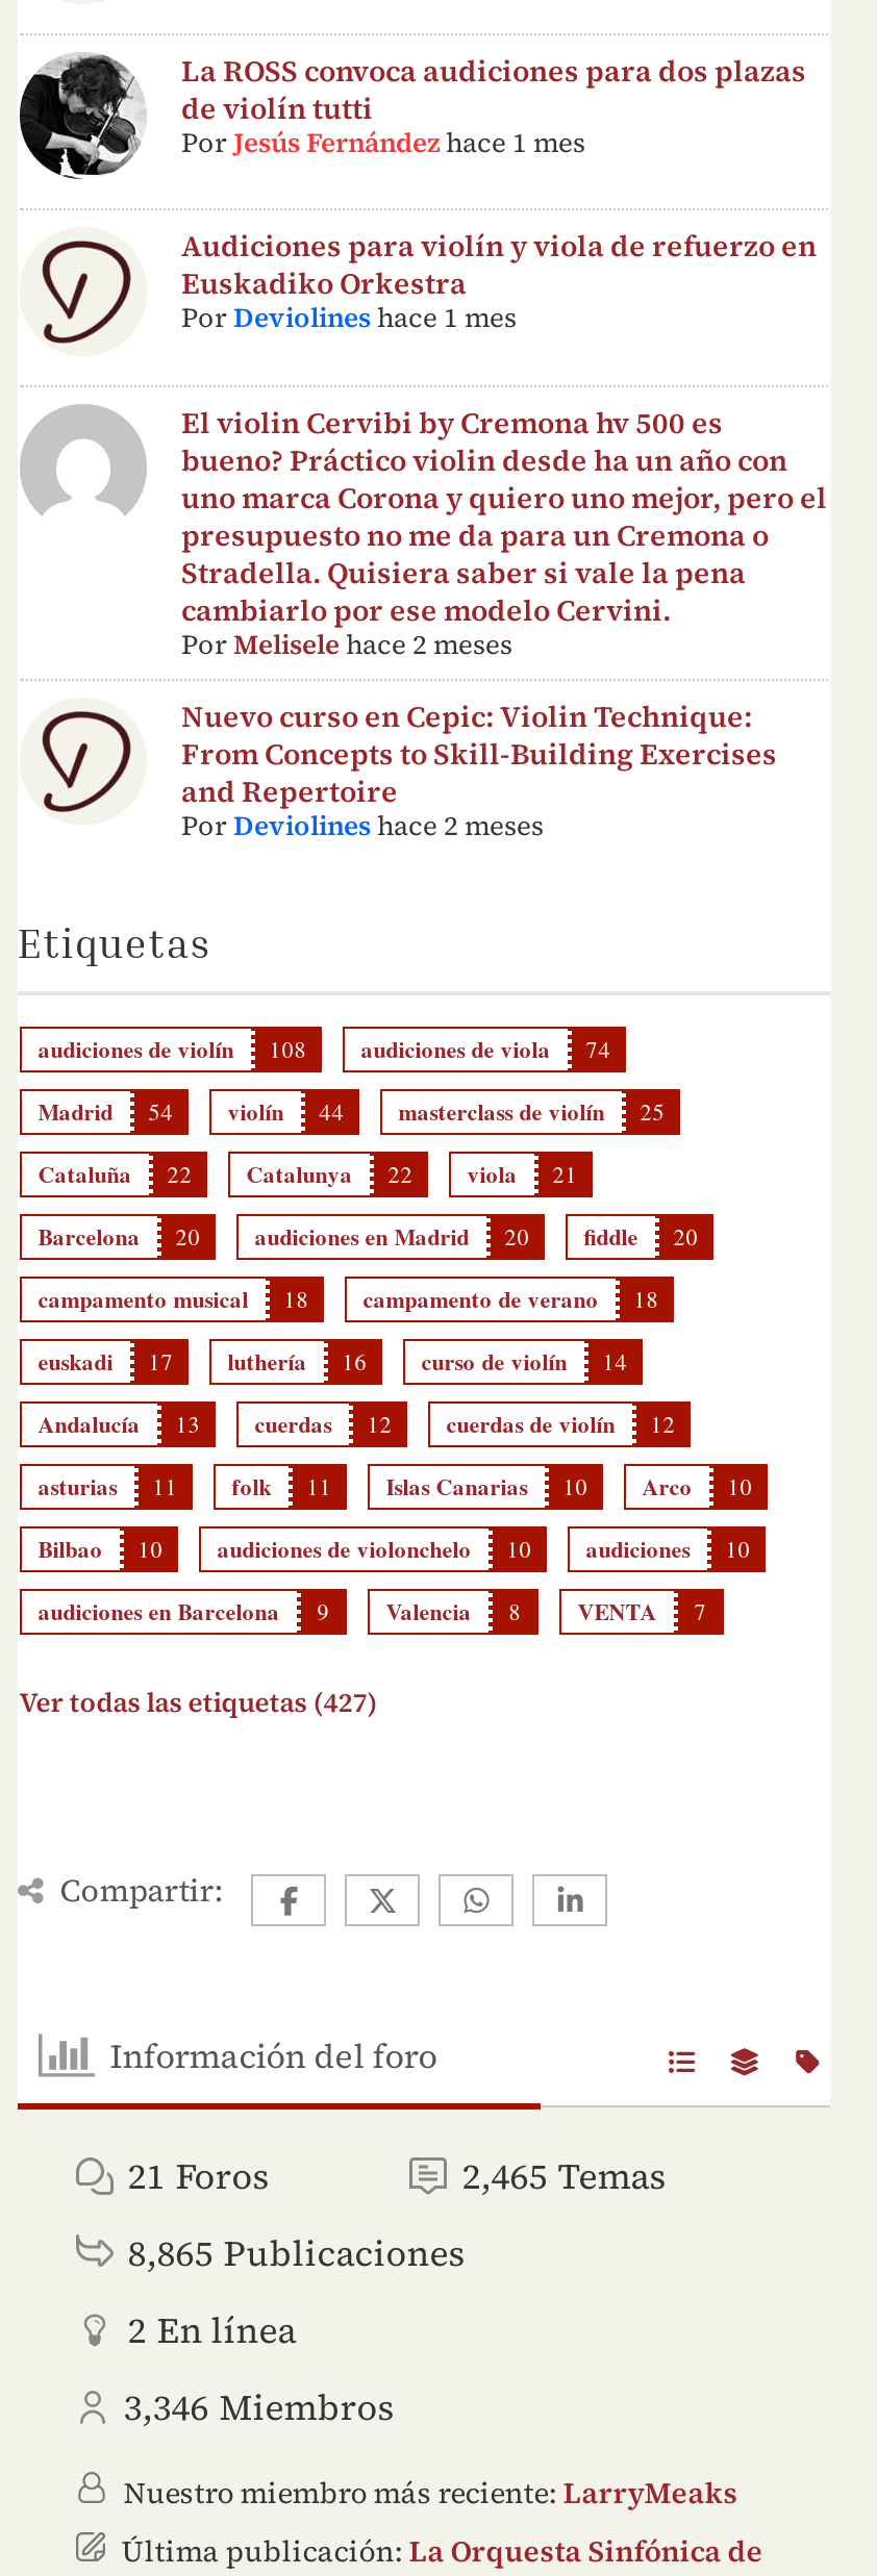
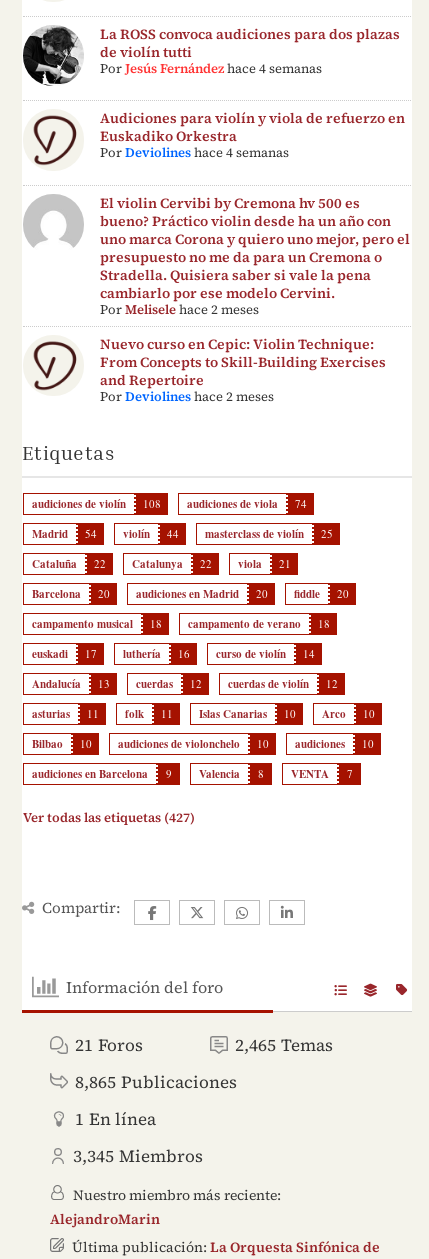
[181,124,585,160] Por Jesús Fernández hace 1 mes -> [100,60,322,77] Por Jesús Fernández hace 4 semanas
[181,300,517,335] Por Deviolines hace 1 mes -> [100,144,289,161] Por Deviolines hace 4 semanas
[128,2304,296,2354] 2 En línea -> [75,1107,156,1131] 1 En línea
[124,2381,394,2431] 3,346 Miembros -> [73,1144,203,1168] 3,345 Miembros
[117,2471,738,2513] Nuestro miembro más reciente: LarryMeaks -> [50,1185,281,1229] Nuestro miembro más reciente: | AlejandroMarin

